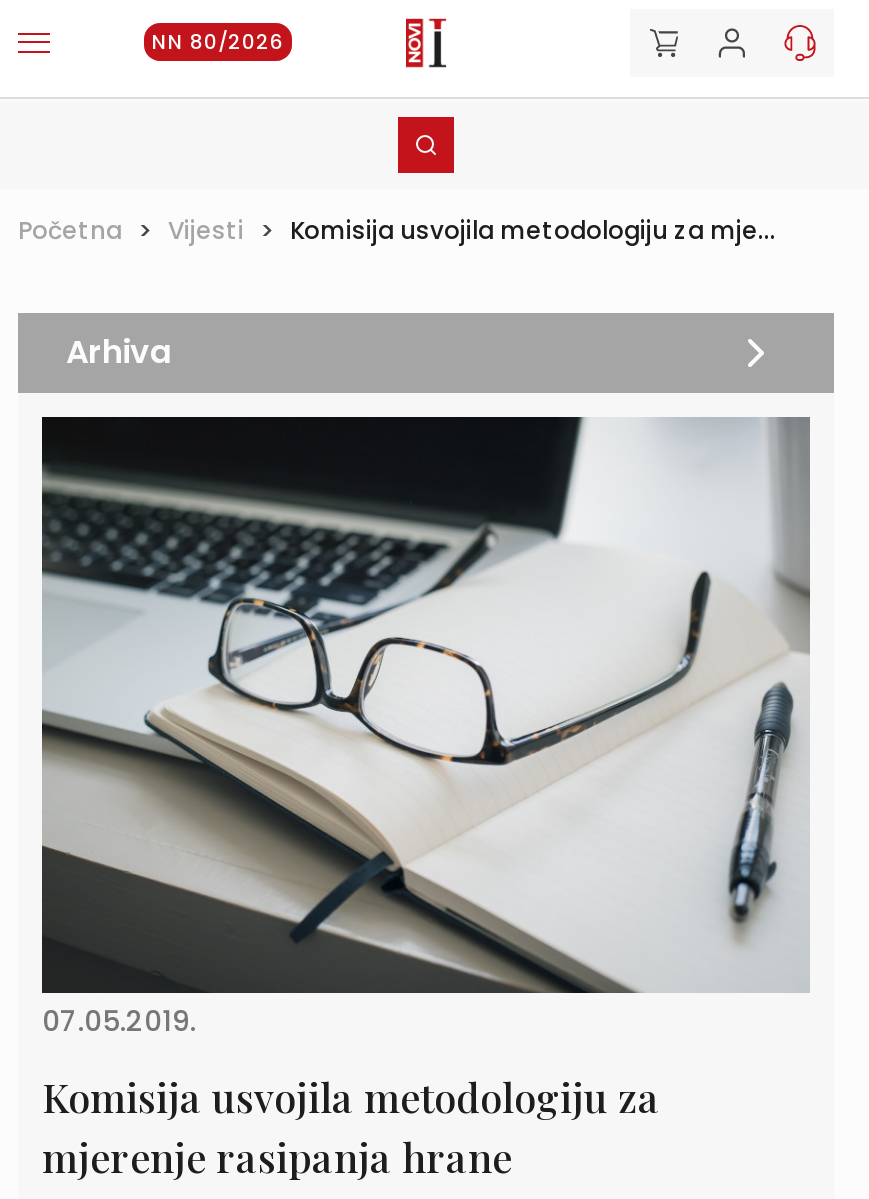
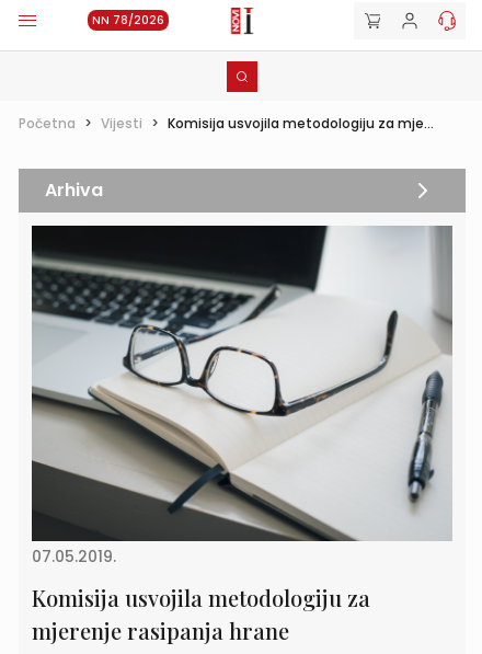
[152,27,284,57] NN 80/2026 -> [92,12,164,28] NN 78/2026

